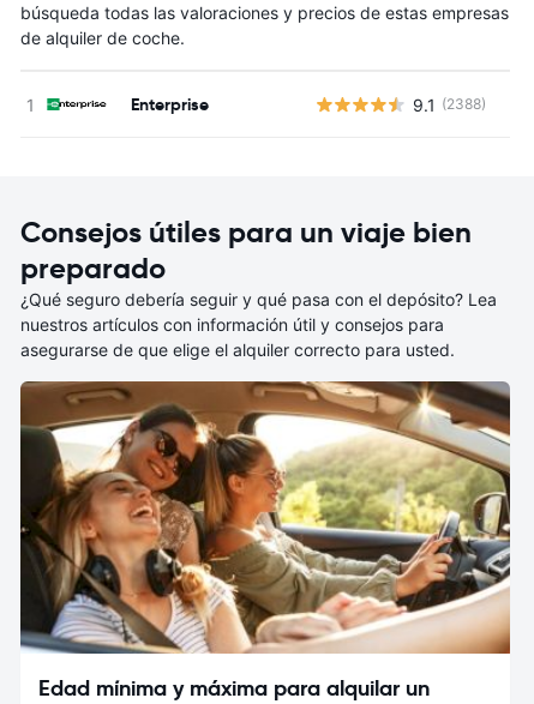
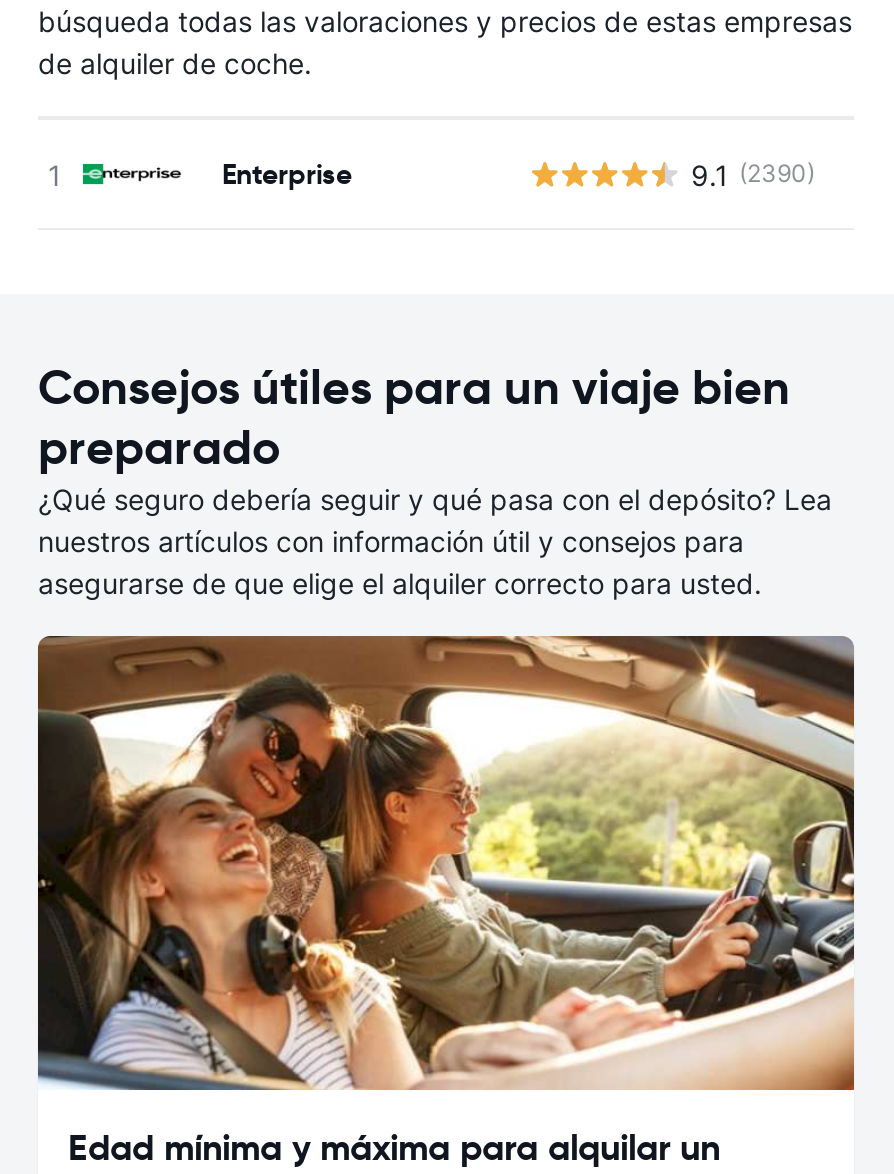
[412,94,485,115] 9.1 (2388) -> [691,157,815,191] 9.1 (2390)

